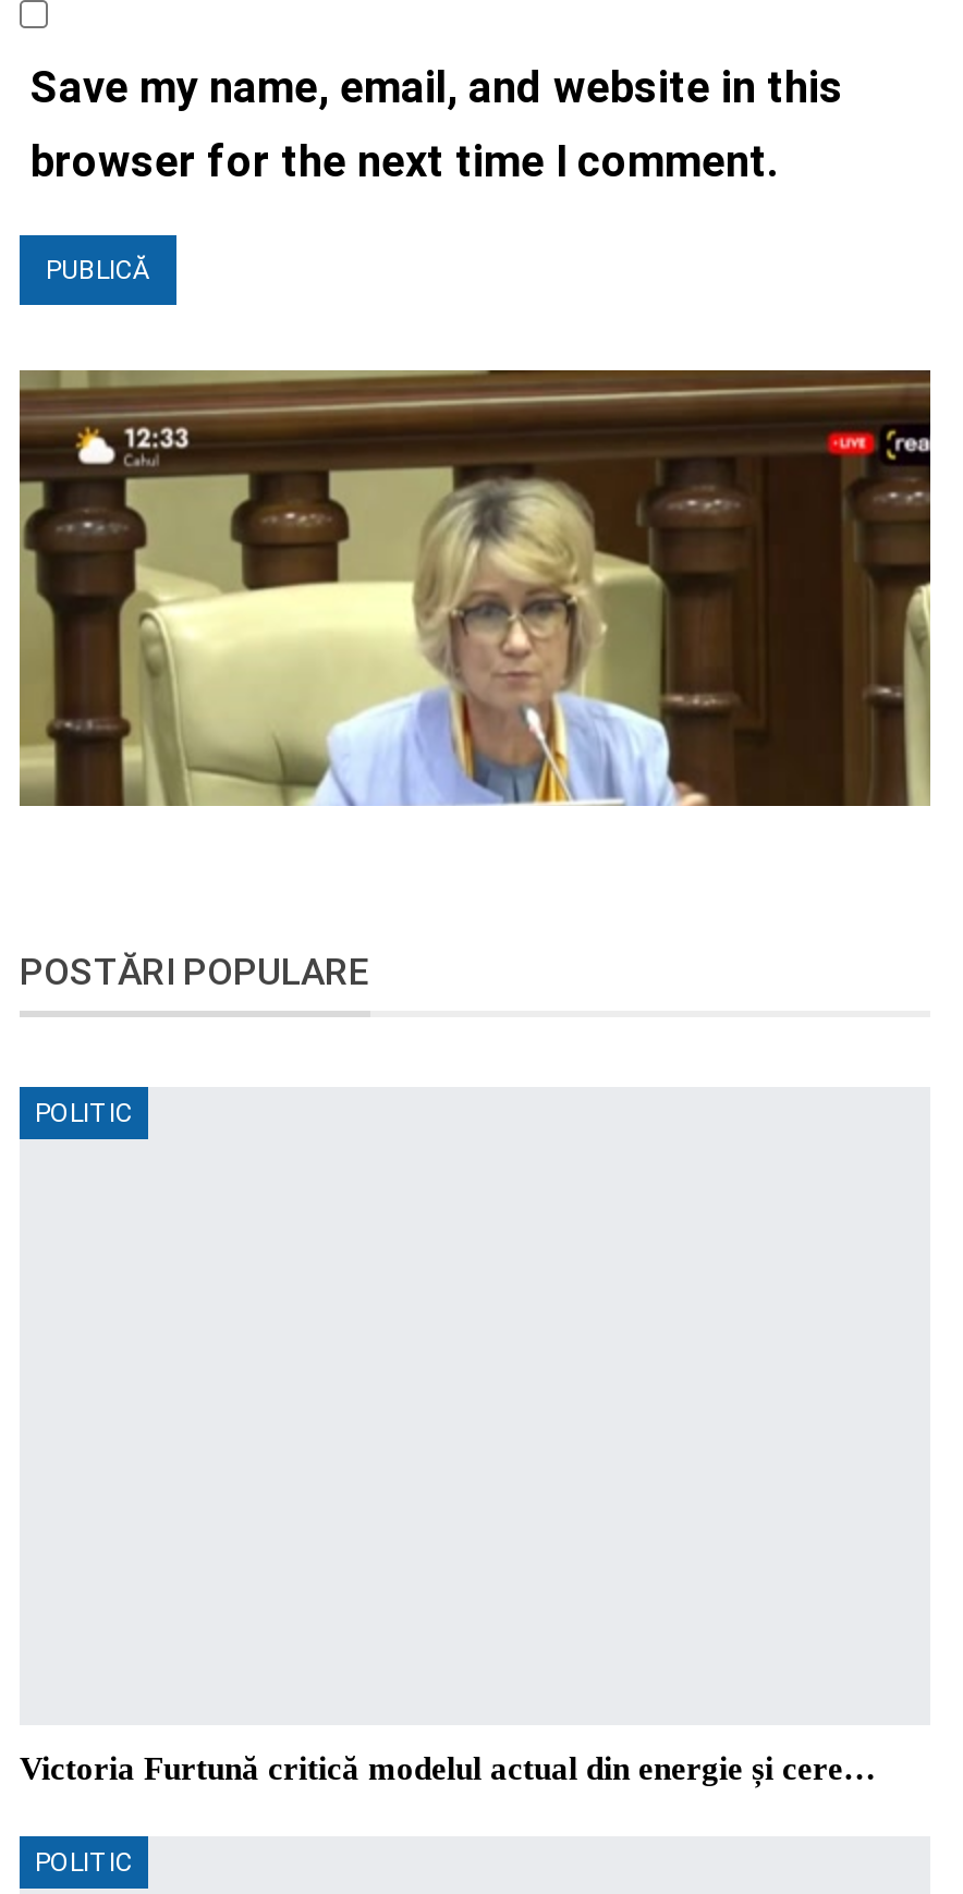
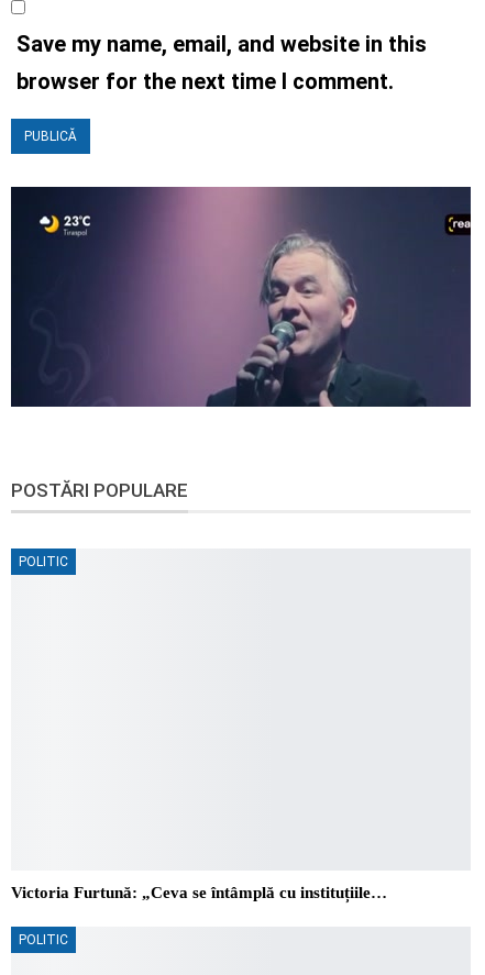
[17,368,932,808] [image] -> [10,186,472,408] [image]
[20,1751,876,1786] Victoria Furtună critică modelul actual din energie și cere… -> [11,883,387,901] Victoria Furtună: „Ceva se întâmplă cu instituțiile…

